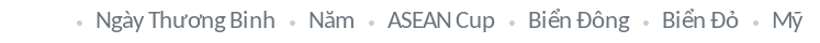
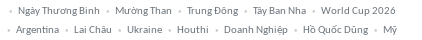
[308,9,739,35] Năm | ASEAN Cup | Biển Đông | Biển Đỏ -> [16,5,395,36] Mường Than | Trung Đông | Tây Ban Nha | World Cup 2026 | Argentina | Lai Châu | Ukraine | Houthi | Doanh Nghiệp | Hồ Quốc Dũng

